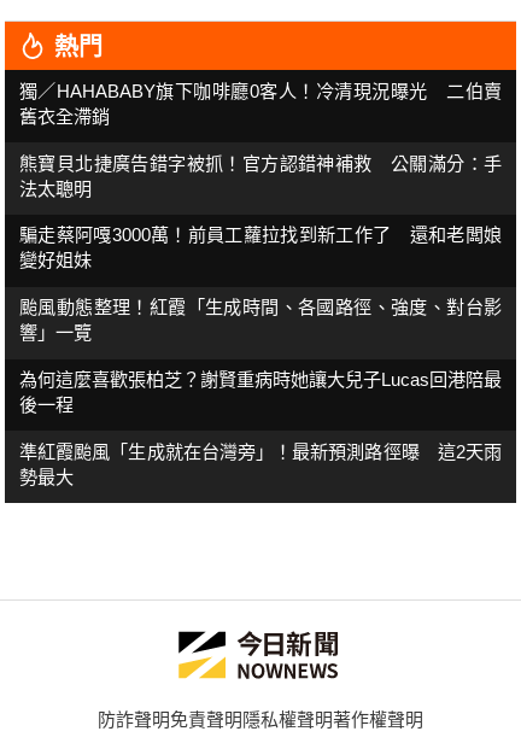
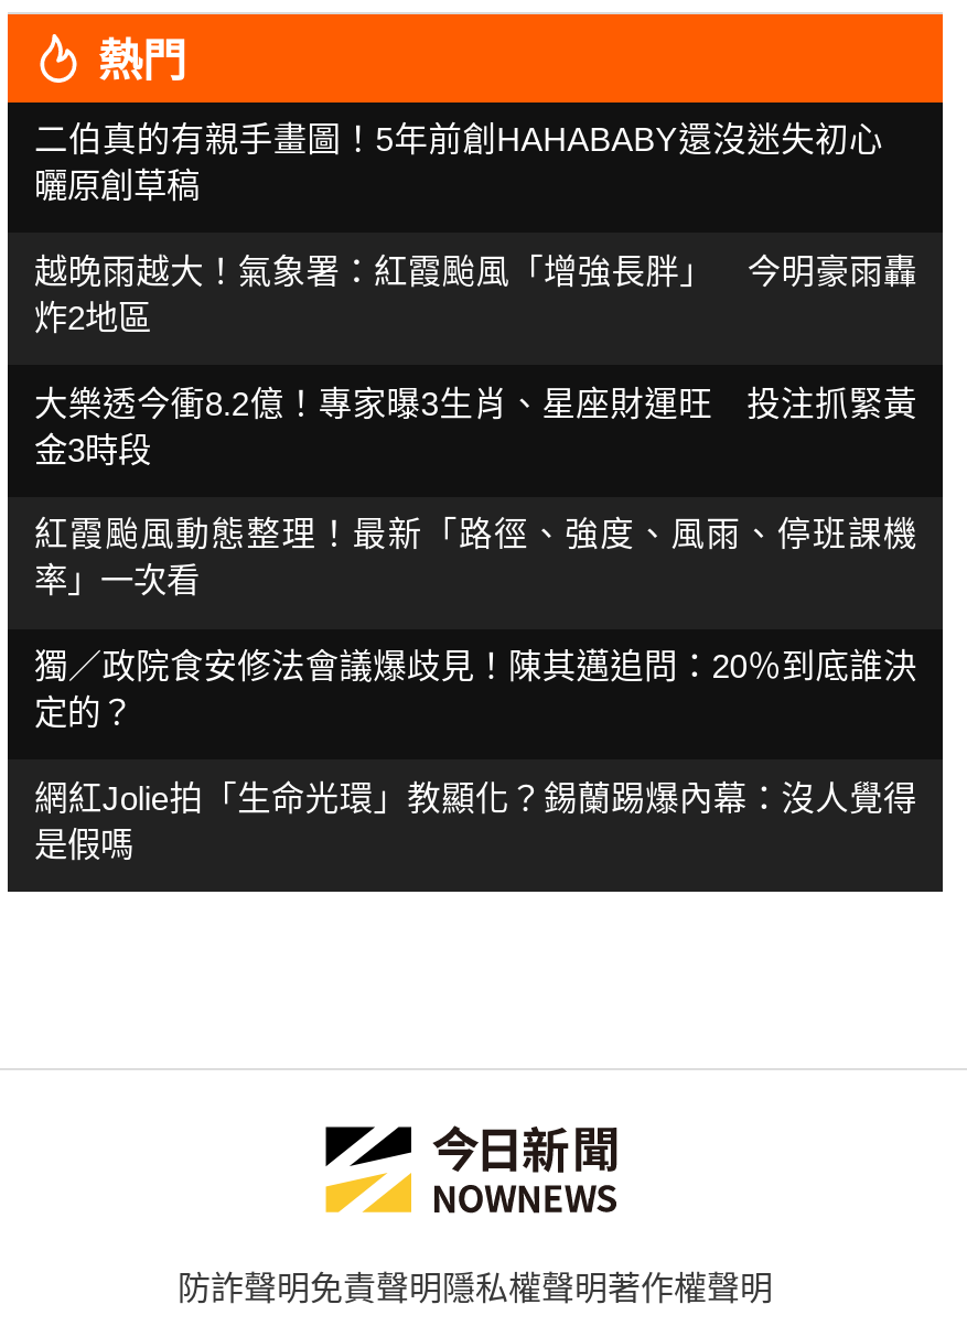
[19,81,502,127] 獨／HAHABABY旗下咖啡廳0客人！冷清現況曝光 二伯賣 | 舊衣全滯銷 -> [34,120,916,204] 二伯真的有親手畫圖！5年前創HAHABABY還沒迷失初心 | 曬原創草稿
[19,153,502,199] 熊寶貝北捷廣告錯字被抓！官方認錯神補救 公關滿分：手 | 法太聰明 -> [34,252,916,336] 越晚雨越大！氣象署：紅霞颱風「增強長胖」 今明豪雨轟 | 炸2地區
[19,225,502,271] 騙走蔡阿嘎3000萬！前員工蘿拉找到新工作了 還和老闆娘 | 變好姐妹 -> [34,383,916,467] 大樂透今衝8.2億！專家曝3生肖、星座財運旺 投注抓緊黃 | 金3時段
[19,297,502,343] 颱風動態整理！紅霞「生成時間、各國路徑、強度、對台影 | 響」一覽 -> [34,515,916,599] 紅霞颱風動態整理！最新「路徑、強度、風雨、停班課機 | 率」一次看
[19,369,502,415] 為何這麼喜歡張柏芝？謝賢重病時她讓大兒子Lucas回港陪最 | 後一程 -> [34,647,916,731] 獨／政院食安修法會議爆歧見！陳其邁追問：20％到底誰決 | 定的？
[19,441,502,487] 準紅霞颱風「生成就在台灣旁」！最新預測路徑曝 這2天雨 | 勢最大 -> [34,779,916,863] 網紅Jolie拍「生命光環」教顯化？錫蘭踢爆內幕：沒人覺得 | 是假嗎

